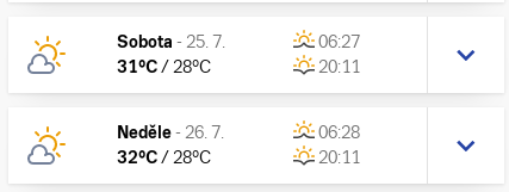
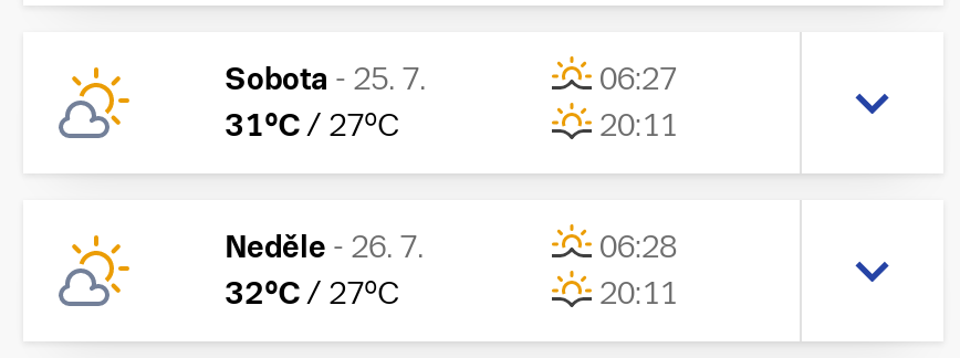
[117,57,211,76] 31°C / 28°C -> [225,107,399,143] 31°C / 27°C
[117,148,211,167] 32°C / 28°C -> [225,275,399,310] 32°C / 27°C

